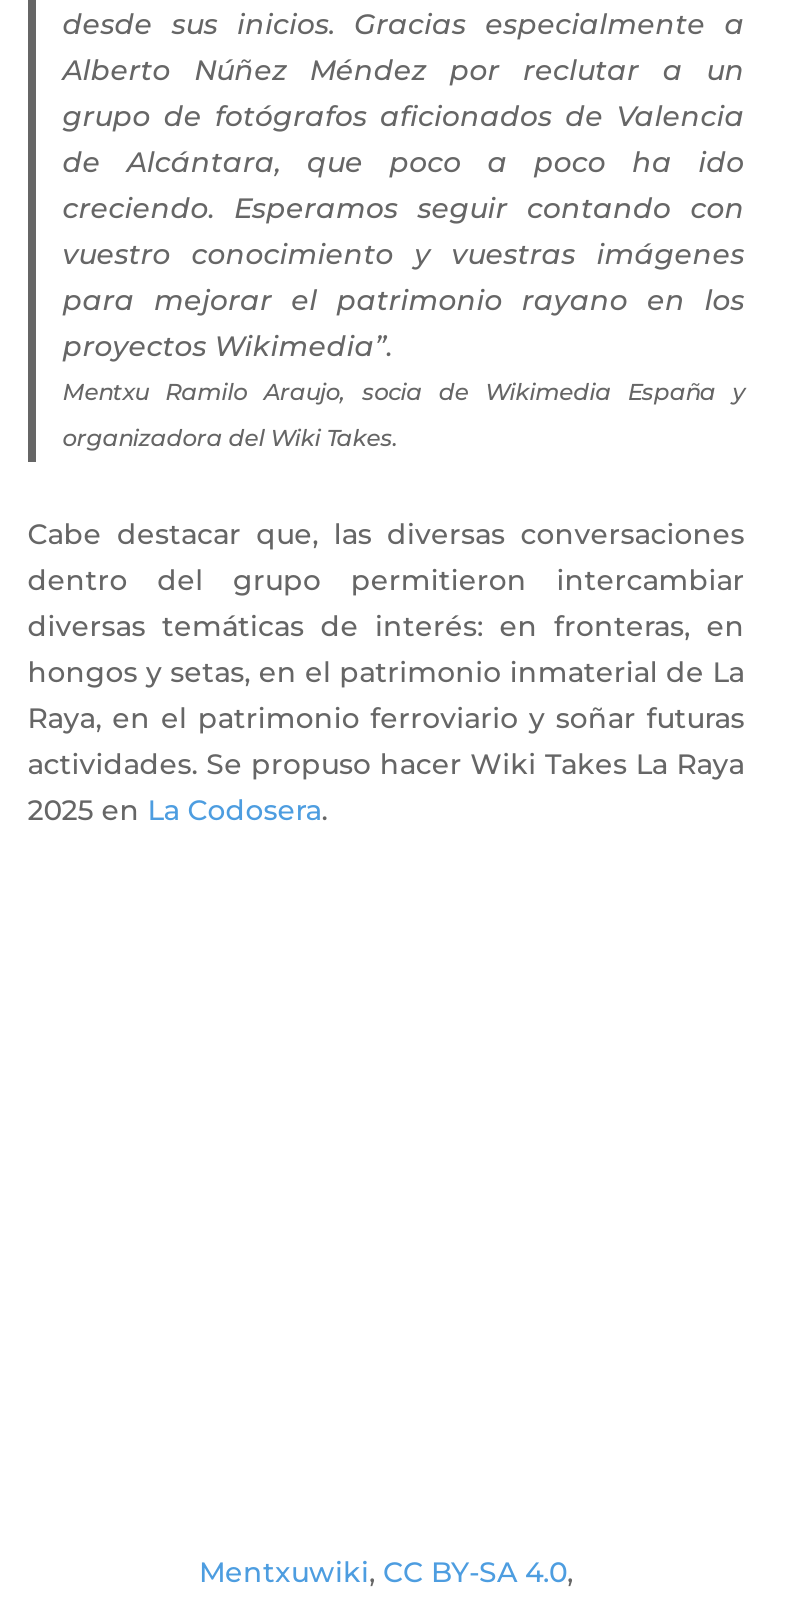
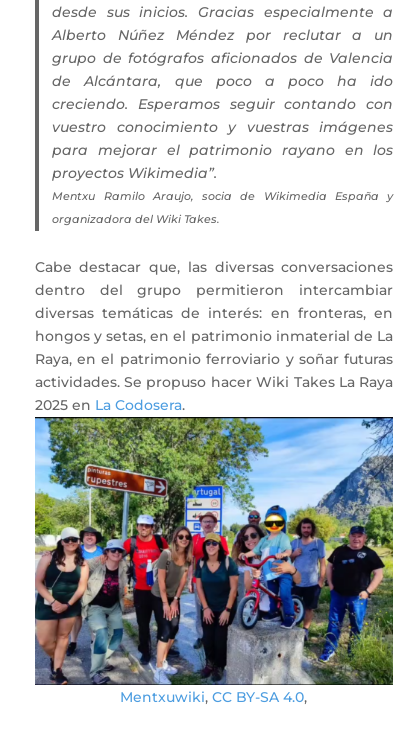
none -> [34,416,394,686] [image]

